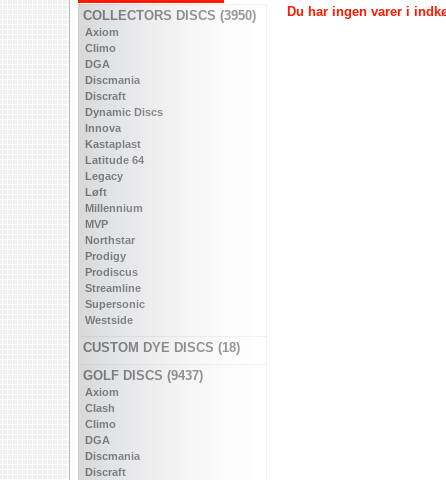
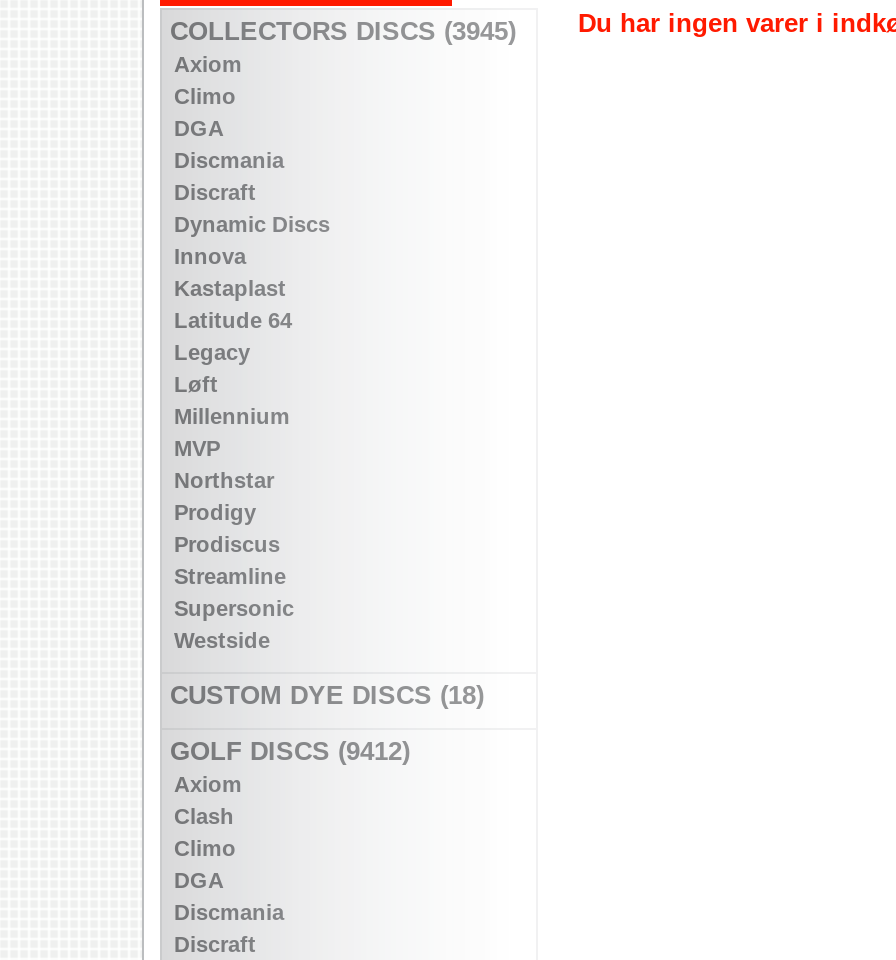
[79,8,256,23] COLLECTORS DISCS (3950) -> [162,16,516,46] COLLECTORS DISCS (3945)
[79,368,203,383] GOLF DISCS (9437) -> [162,736,410,766] GOLF DISCS (9412)

